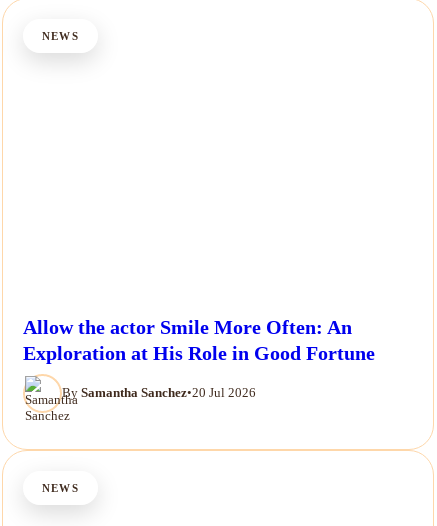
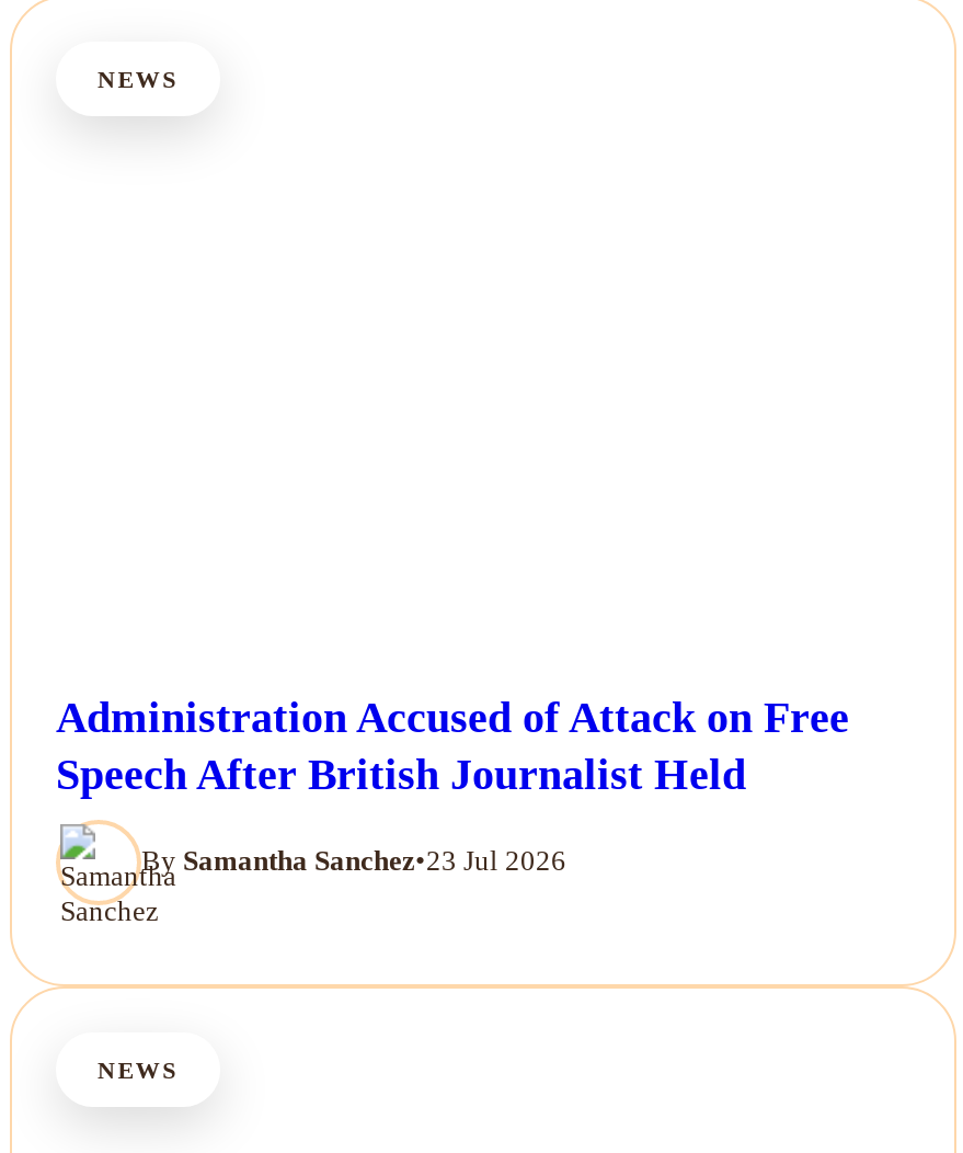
[23,316,375,364] Allow the actor Smile More Often: An | Exploration at His Role in Good Fortune -> [56,692,849,797] Administration Accused of Attack on Free | Speech After British Journalist Held
[62,385,256,400] By Samantha Sanchez•20 Jul 2026 -> [141,845,566,877] By Samantha Sanchez•23 Jul 2026

